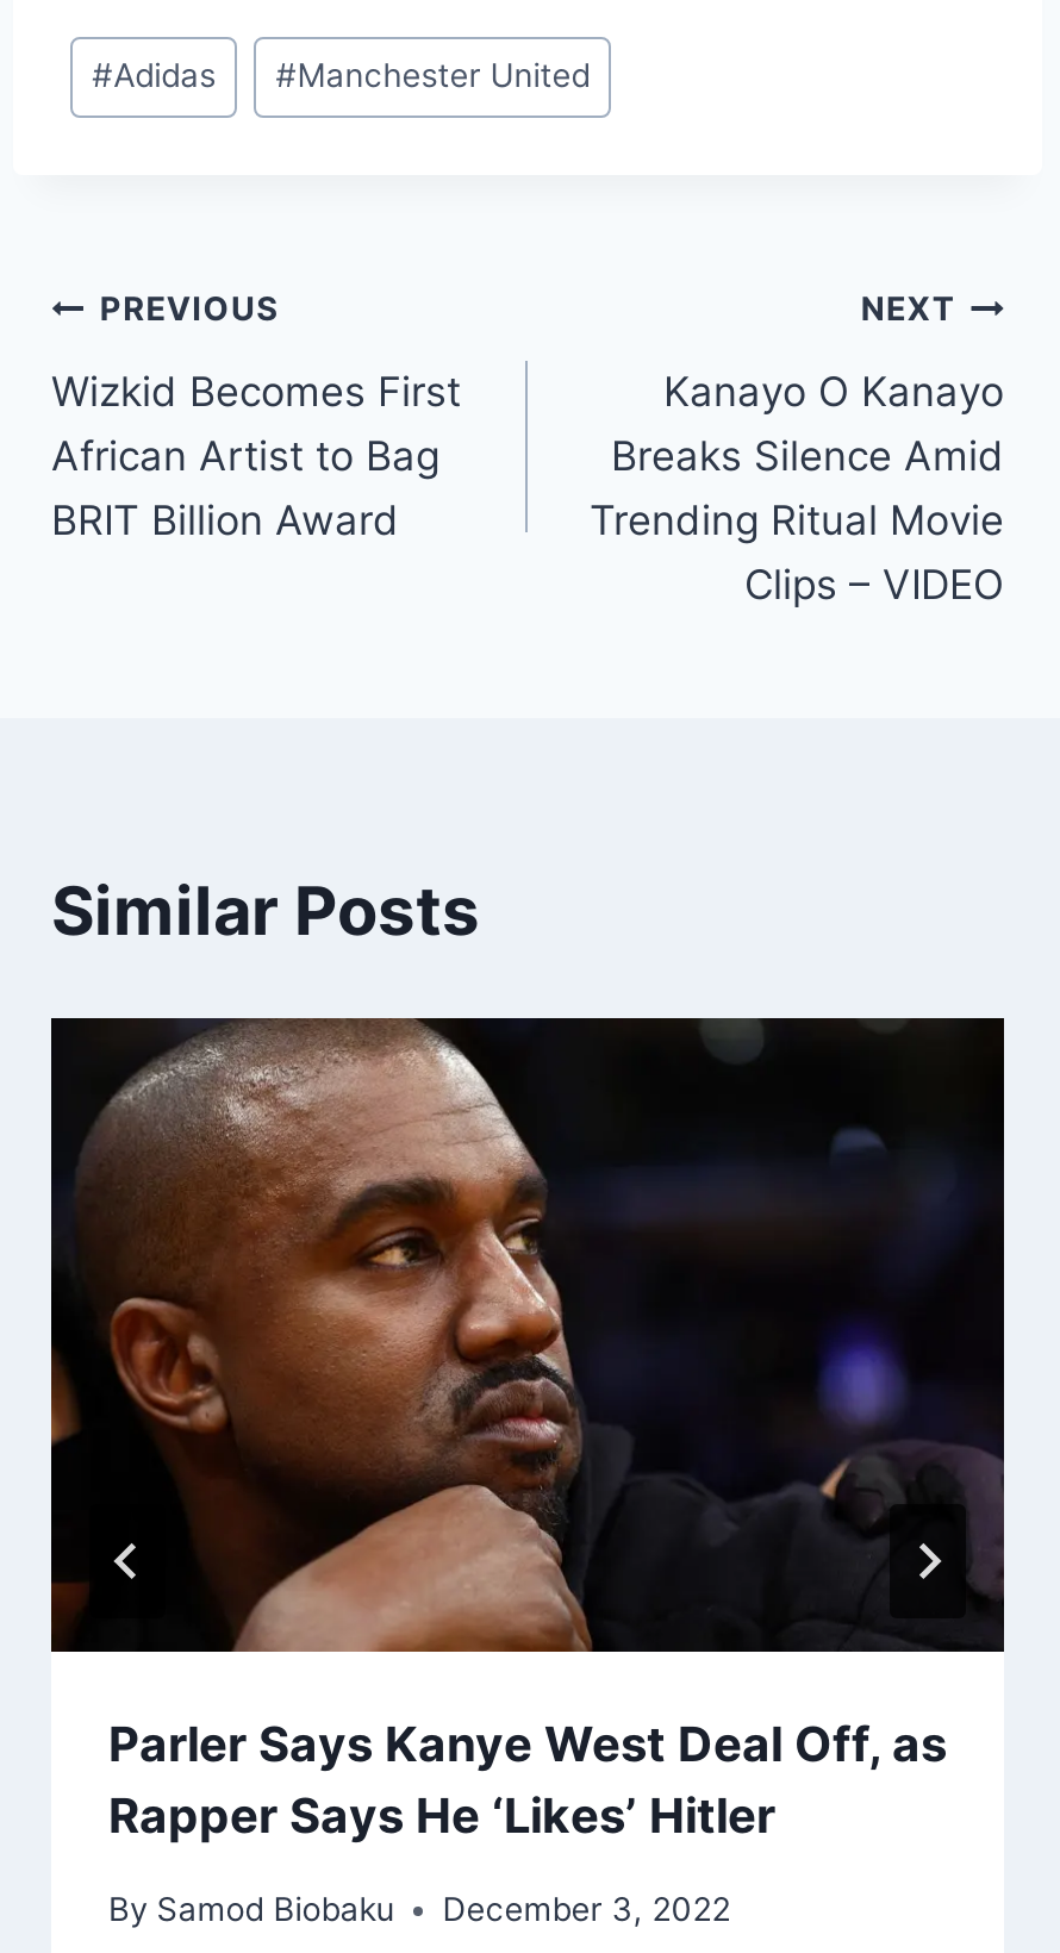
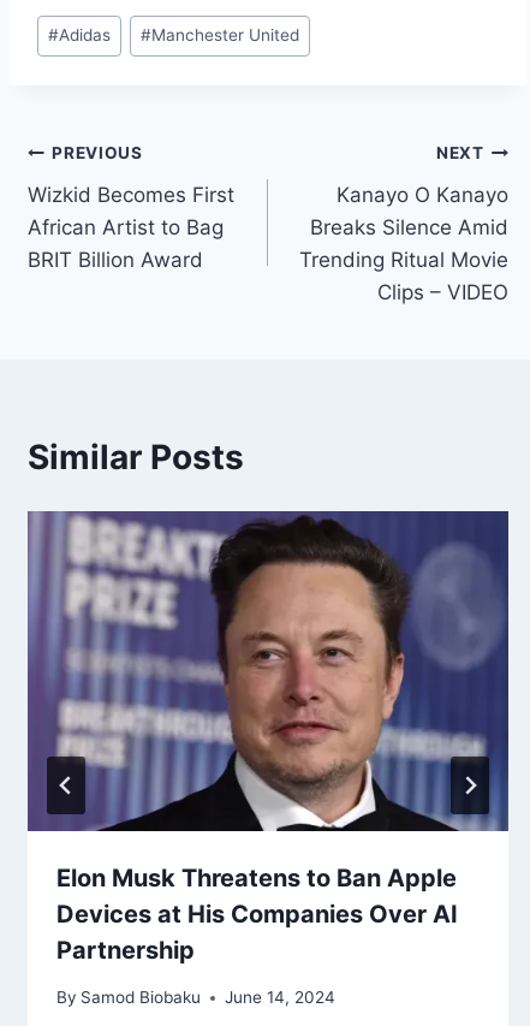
[49,1016,1006,1846] [image] | Parler Says Kanye West Deal Off, as | Rapper Says He ‘Likes’ Hitler -> [26,510,510,965] [image] | Elon Musk Threatens to Ban Apple | Devices at His Companies Over AI | Partnership
[108,1890,731,1928] By Samod Biobaku December 3, 2022 -> [56,988,336,1007] By Samod Biobaku June 14, 2024

